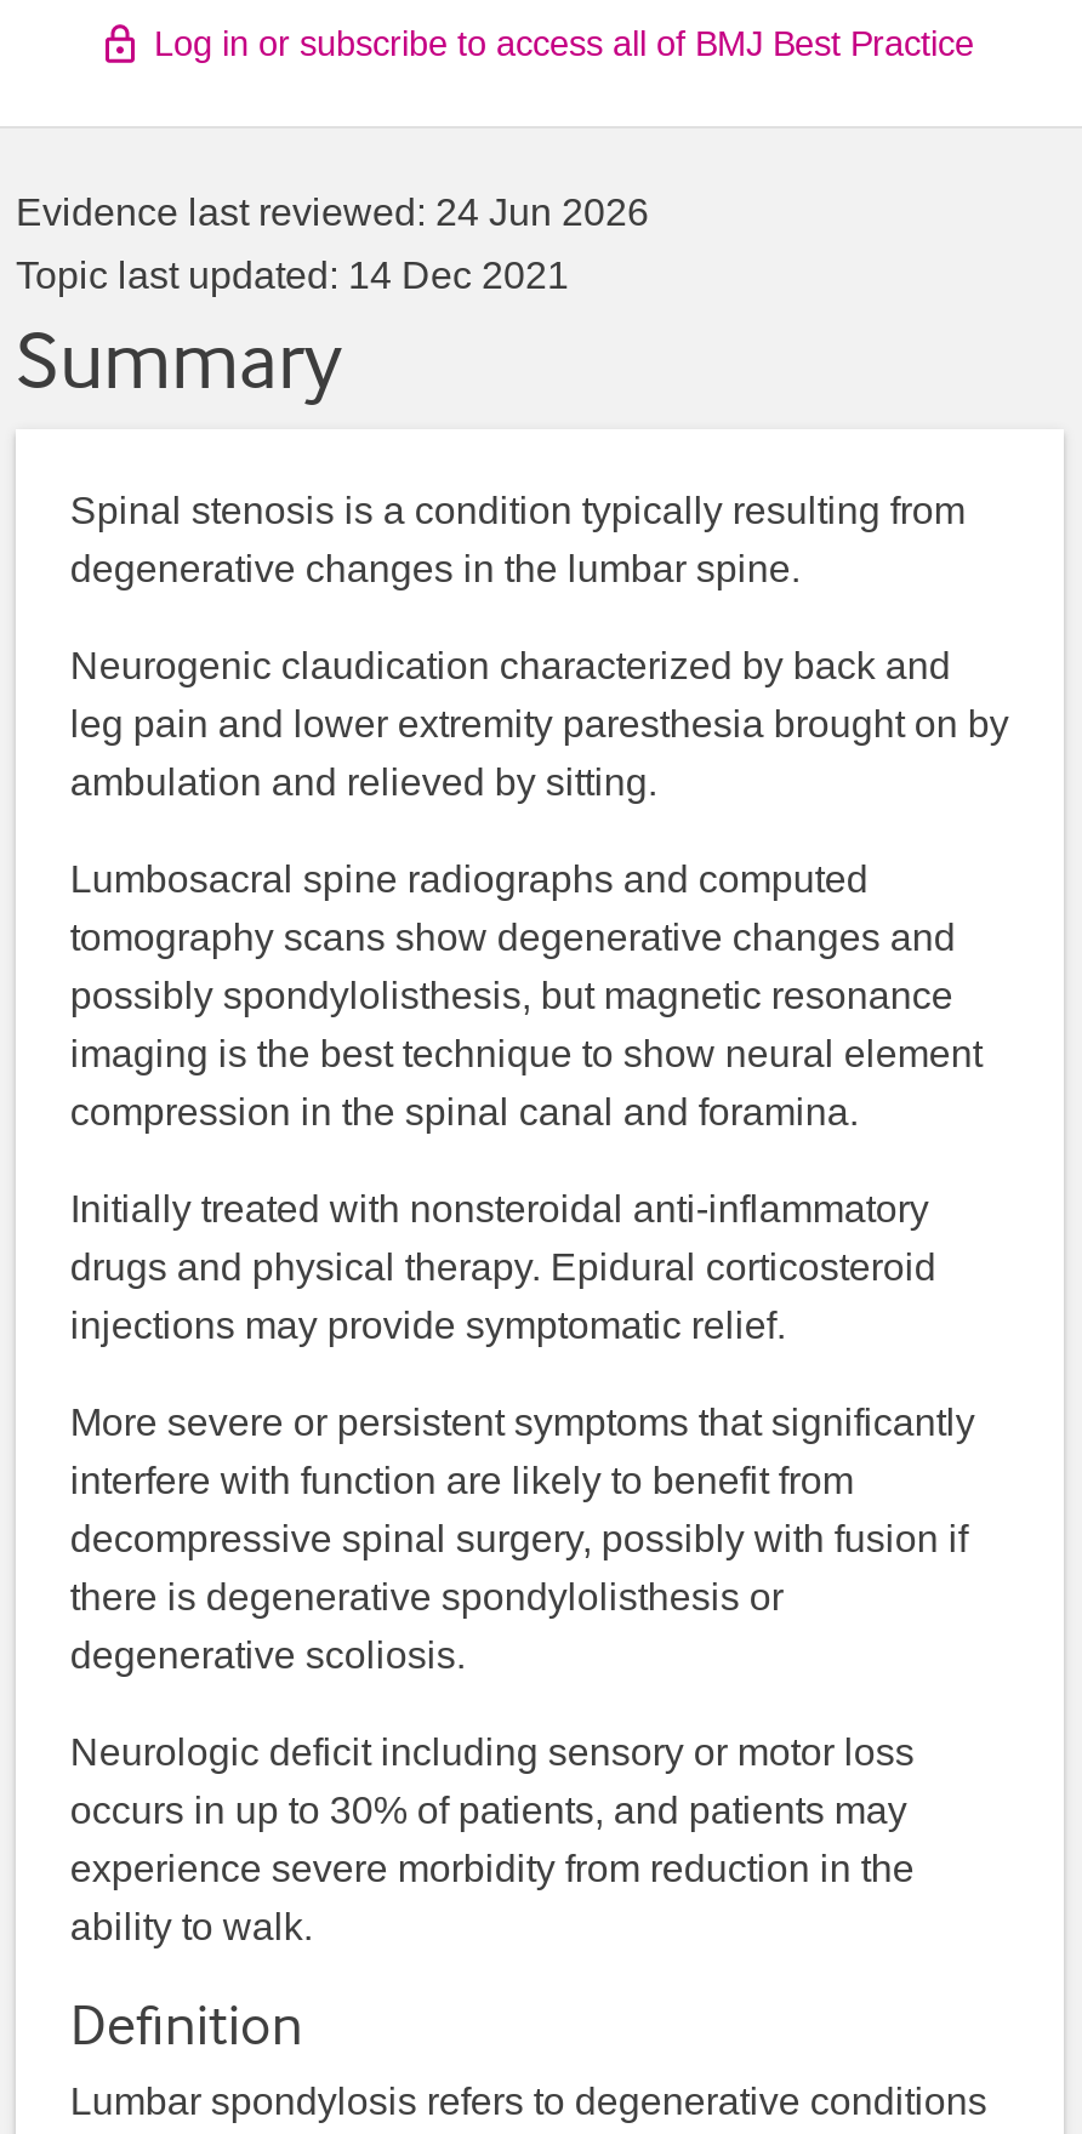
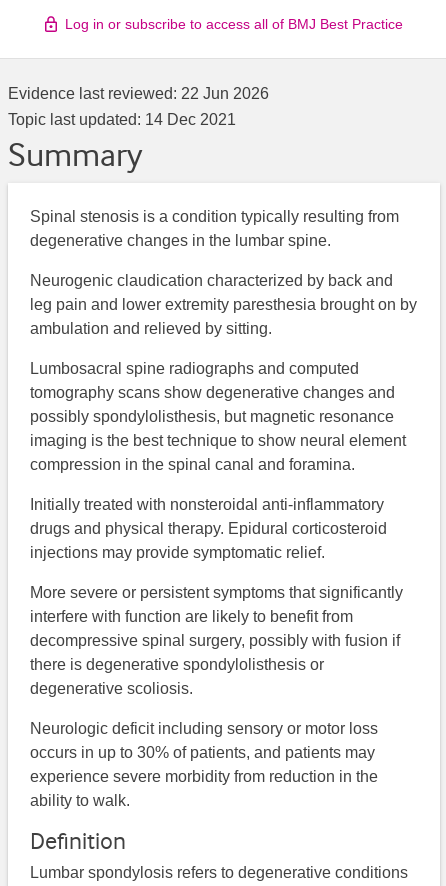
[16,192,649,233] Evidence last reviewed: 24 Jun 2026 -> [8,85,269,102] Evidence last reviewed: 22 Jun 2026

